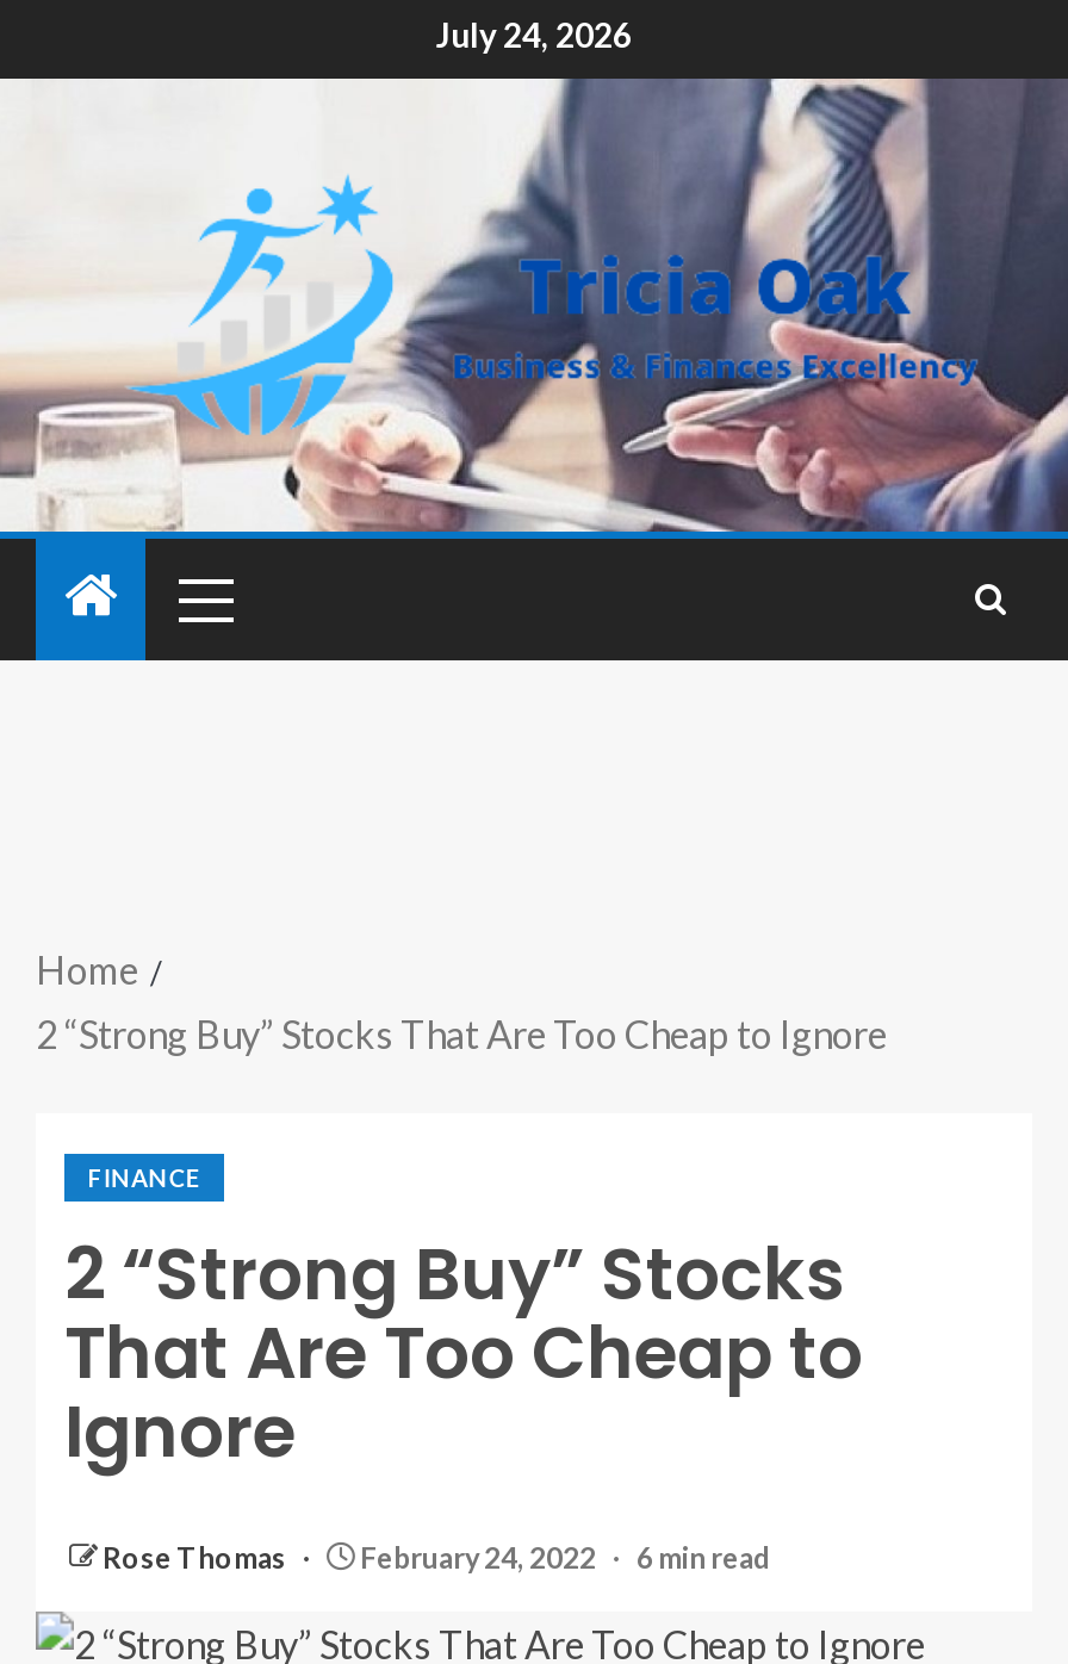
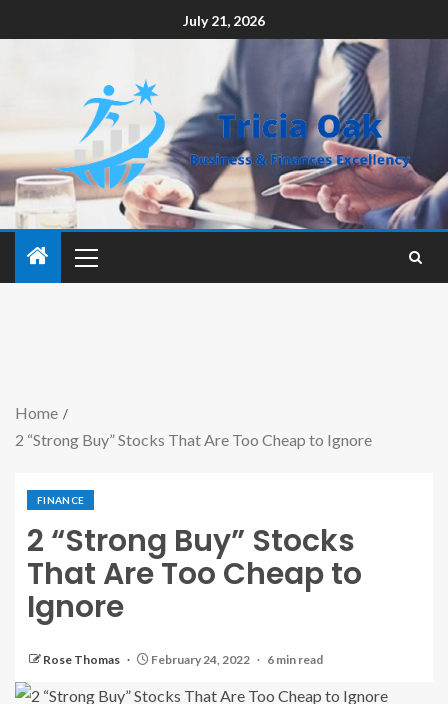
[436,14,632,55] July 24, 2026 -> [183,12,265,29] July 21, 2026

